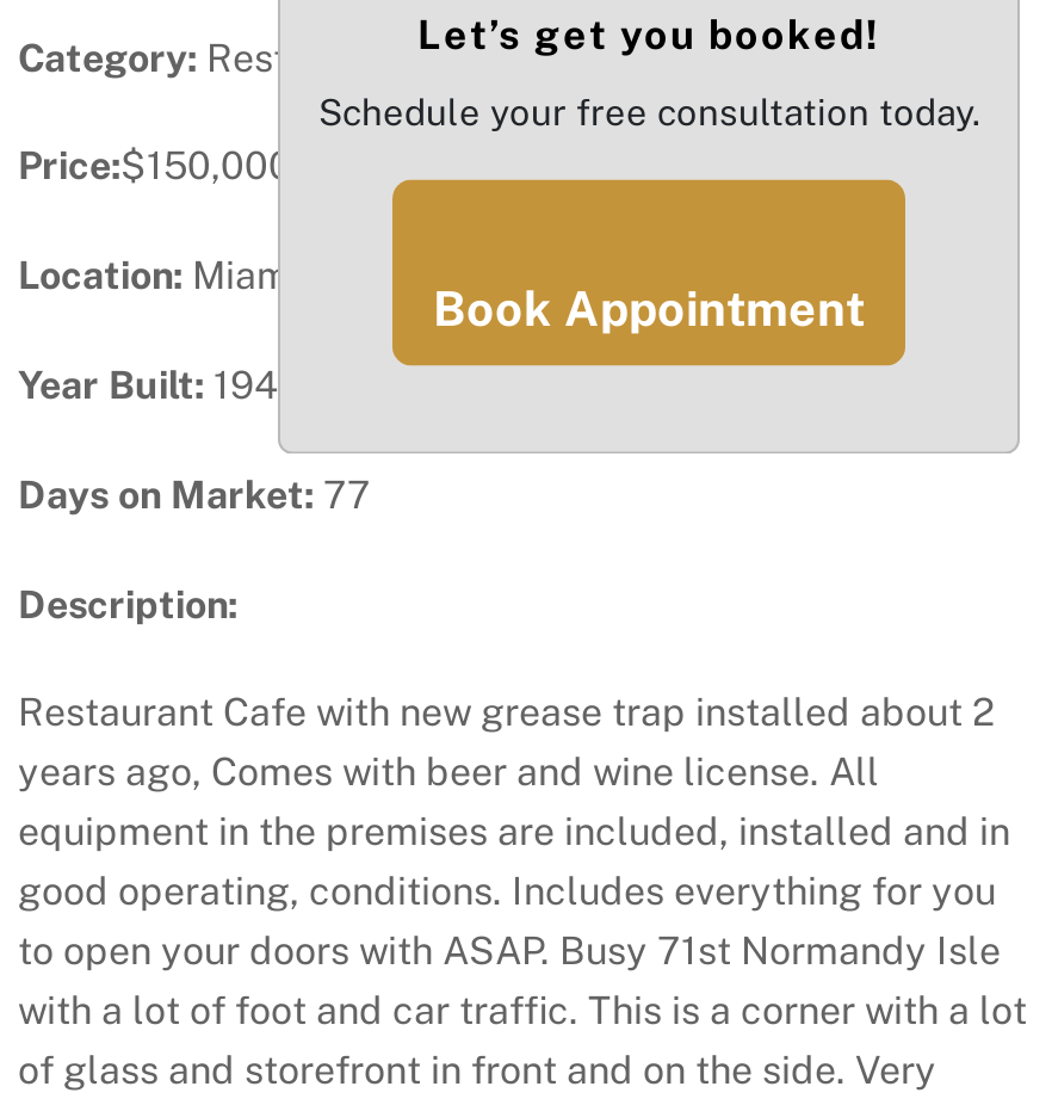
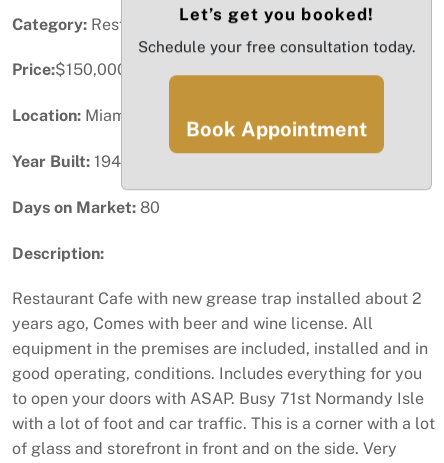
[18,472,371,517] Days on Market: 77 -> [12,198,160,217] Days on Market: 80

